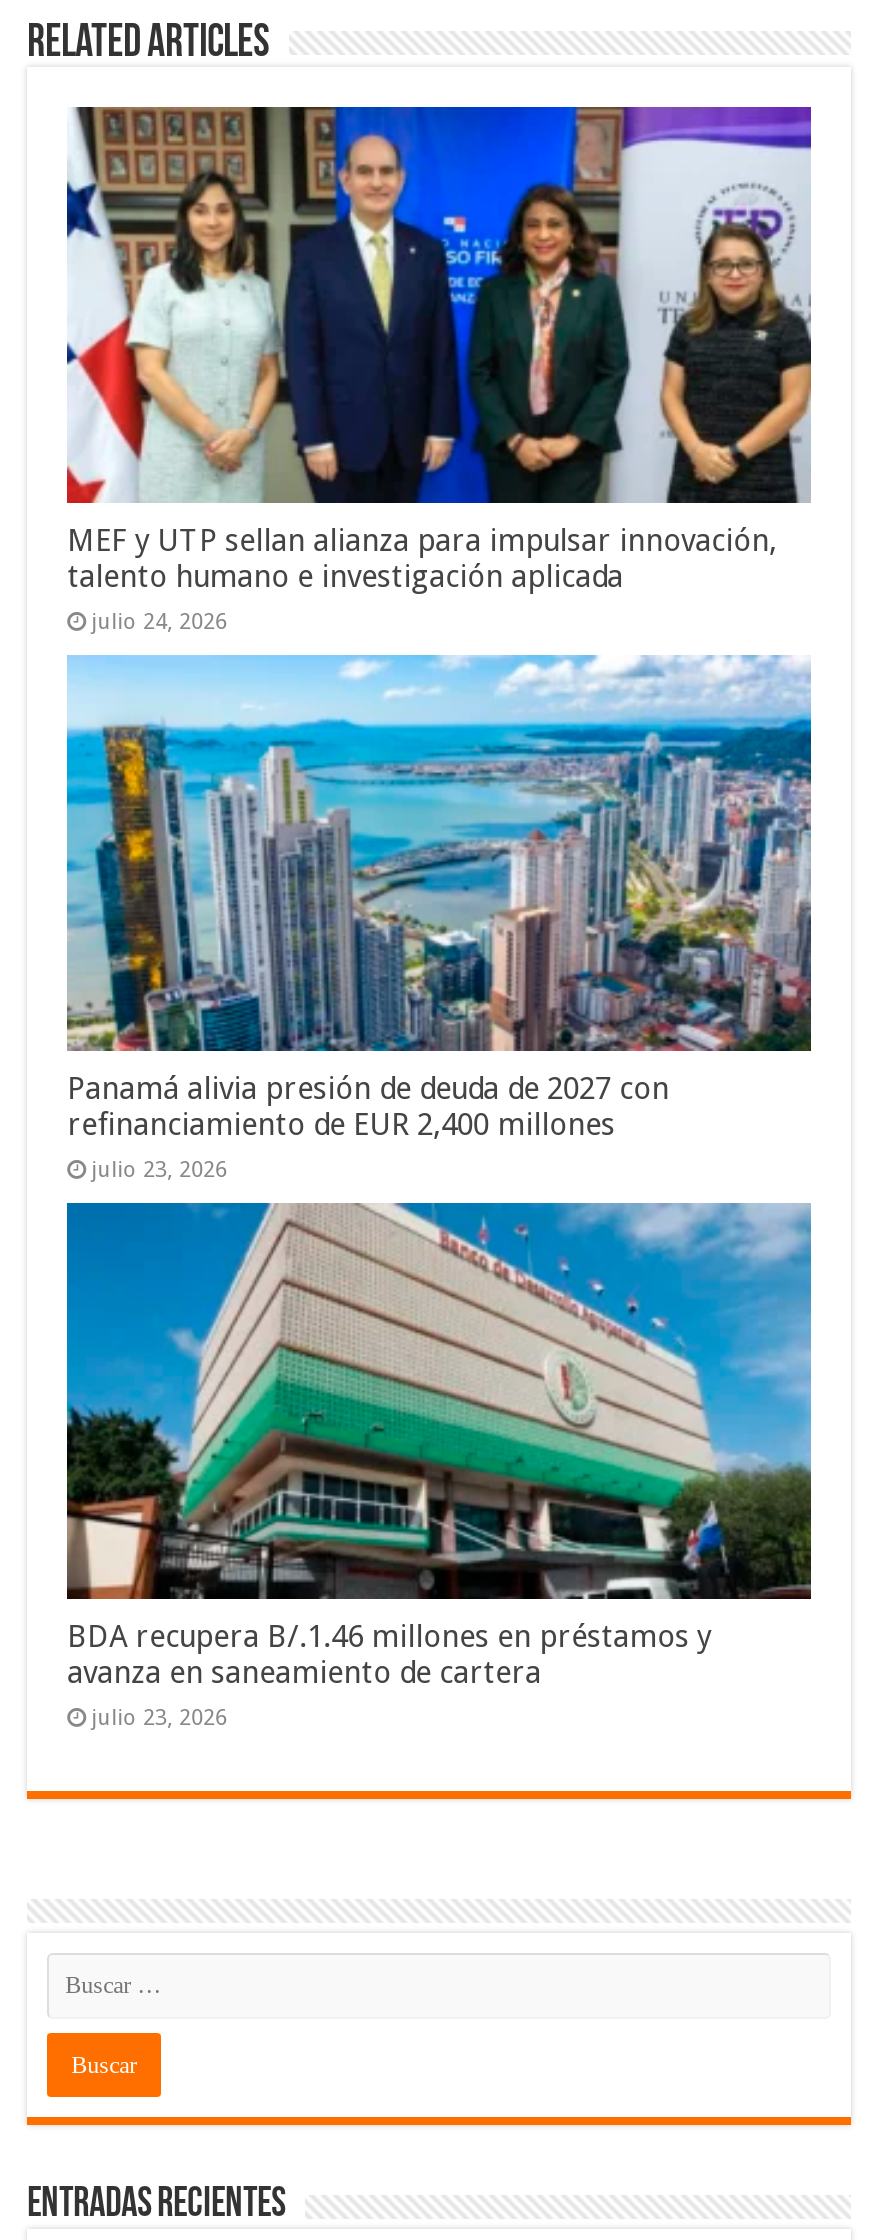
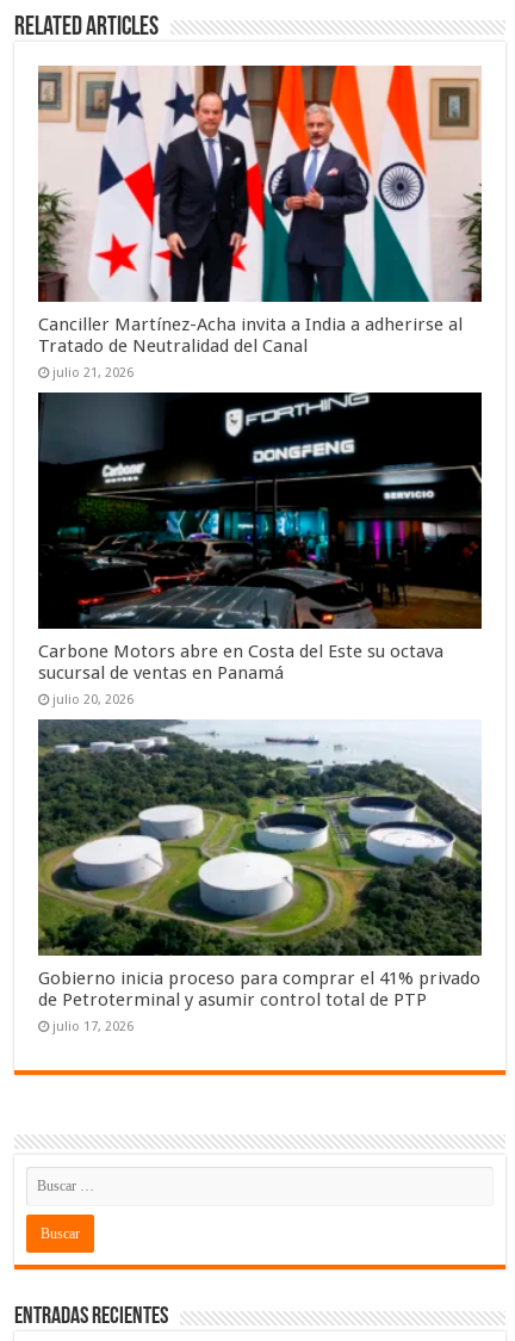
[65,105,813,635] [image] | MEF y UTP sellan alianza para impulsar innovación, | talento humano e investigación aplicada | julio 24, 2026 -> [37,64,483,380] [image] | Canciller Martínez-Acha invita a India a adherirse al | Tratado de Neutralidad del Canal | julio 21, 2026
[65,653,813,1182] [image] | Panamá alivia presión de deuda de 2027 con | refinanciamiento de EUR 2,400 millones | julio 23, 2026 -> [37,391,483,707] [image] | Carbone Motors abre en Costa del Este su octava | sucursal de ventas en Panamá | julio 20, 2026
[65,1201,813,1730] [image] | BDA recupera B/.1.46 millones en préstamos y | avanza en saneamiento de cartera | julio 23, 2026 -> [37,719,483,1034] [image] | Gobierno inicia proceso para comprar el 41% privado | de Petroterminal y asumir control total de PTP | julio 17, 2026

